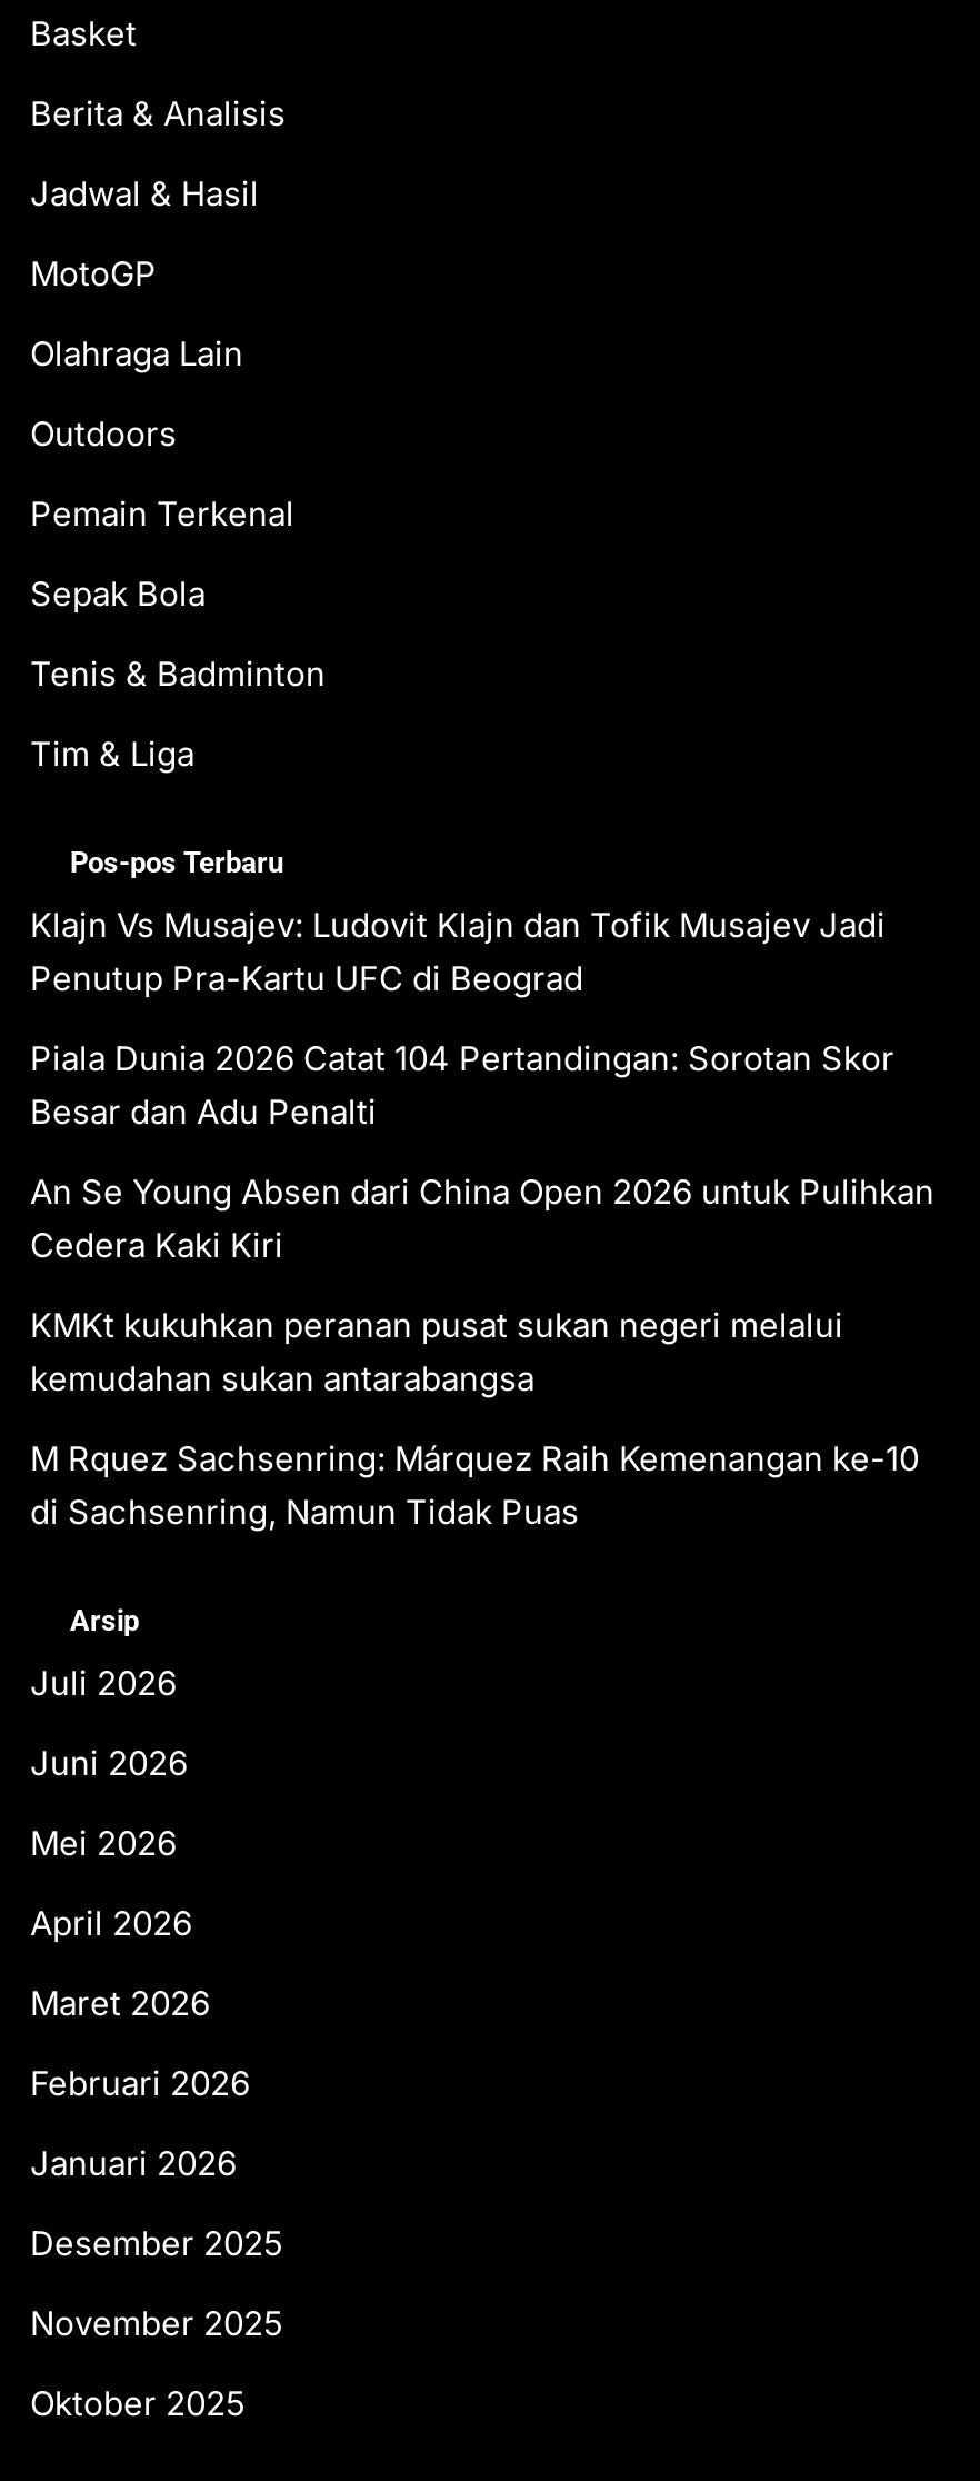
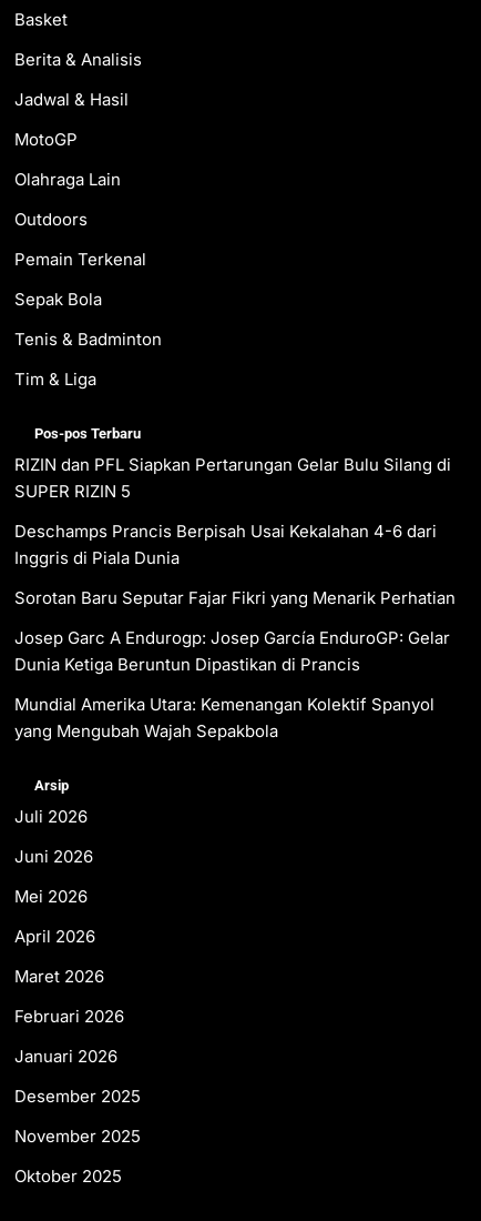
[30,907,886,1000] Klajn Vs Musajev: Ludovit Klajn dan Tofik Musajev Jadi | Penutup Pra-Kartu UFC di Beograd -> [14,455,451,501] RIZIN dan PFL Siapkan Pertarungan Gelar Bulu Silang di | SUPER RIZIN 5
[30,1040,894,1134] Piala Dunia 2026 Catat 104 Pertandingan: Sorotan Skor | Besar dan Adu Penalti -> [14,521,437,568] Deschamps Prancis Berpisah Usai Kekalahan 4-6 dari | Inggris di Piala Dunia
[30,1174,934,1267] An Se Young Absen dari China Open 2026 untuk Pulihkan | Cedera Kaki Kiri -> [14,588,456,608] Sorotan Baru Seputar Fajar Fikri yang Menarik Perhatian
[30,1307,843,1401] KMKt kukuhkan peranan pusat sukan negeri melalui | kemudahan sukan antarabangsa -> [14,628,450,674] Josep Garc A Endurogp: Josep García EnduroGP: Gelar | Dunia Ketiga Beruntun Dipastikan di Prancis
[30,1441,919,1534] M Rquez Sachsenring: Márquez Raih Kemenangan ke-10 | di Sachsenring, Namun Tidak Puas -> [14,694,434,741] Mundial Amerika Utara: Kemenangan Kolektif Spanyol | yang Mengubah Wajah Sepakbola

